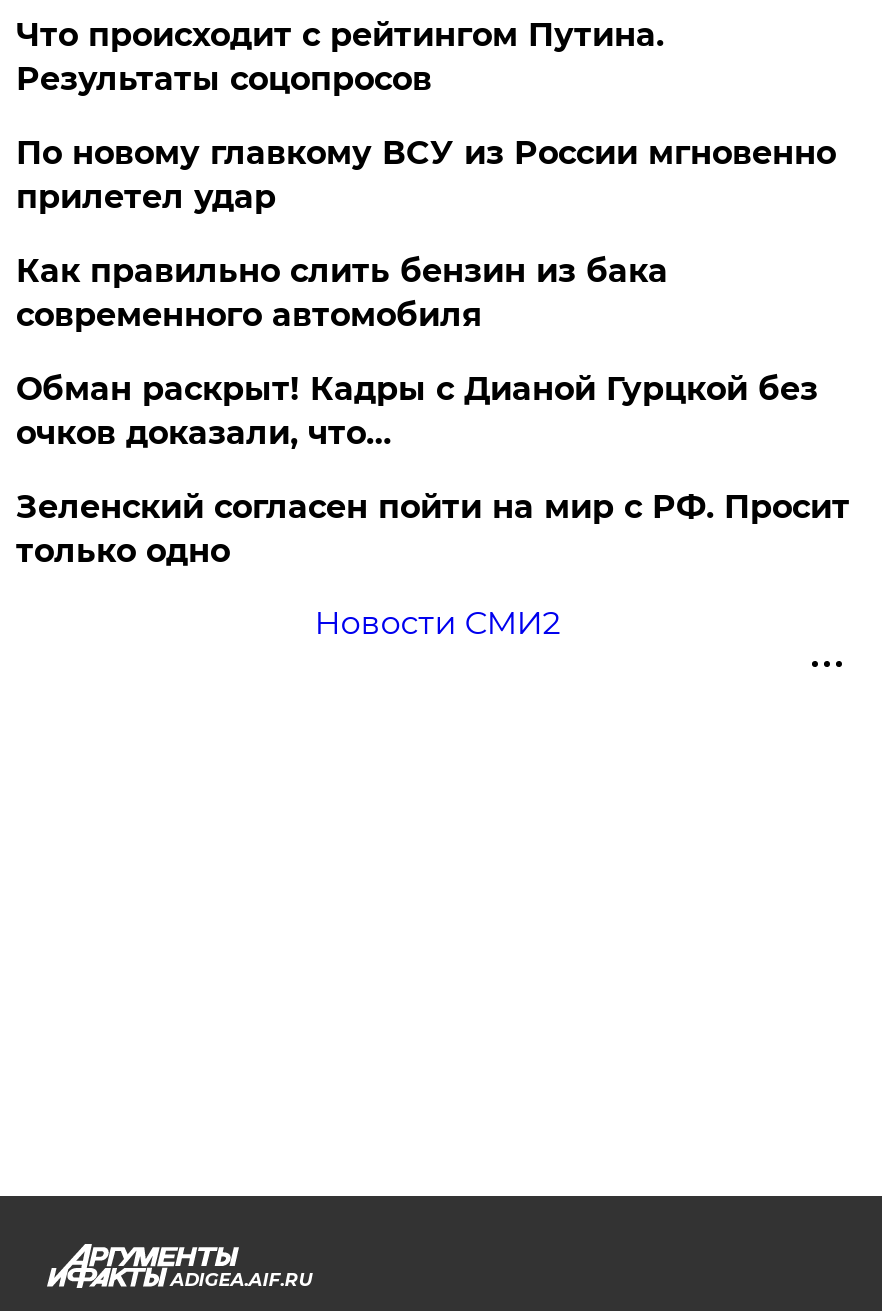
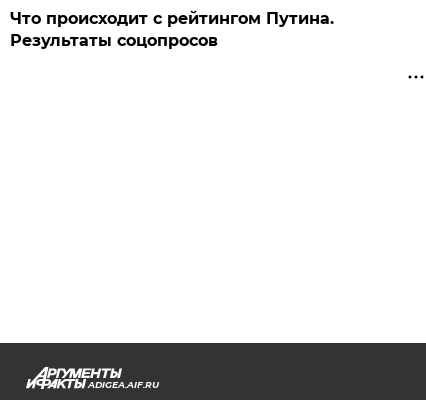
[16,134,850,642] По новому главкому ВСУ из России мгновенно | прилетел удар | Как правильно слить бензин из бака | современного автомобиля | Обман раскрыт! Кадры с Дианой Гурцкой без | очков доказали, что… | Зеленский согласен пойти на мир с РФ. Просит | только одно | Новости СМИ2 -> none

